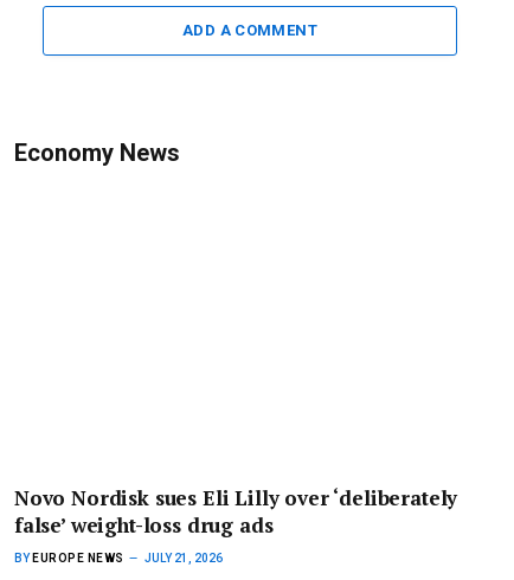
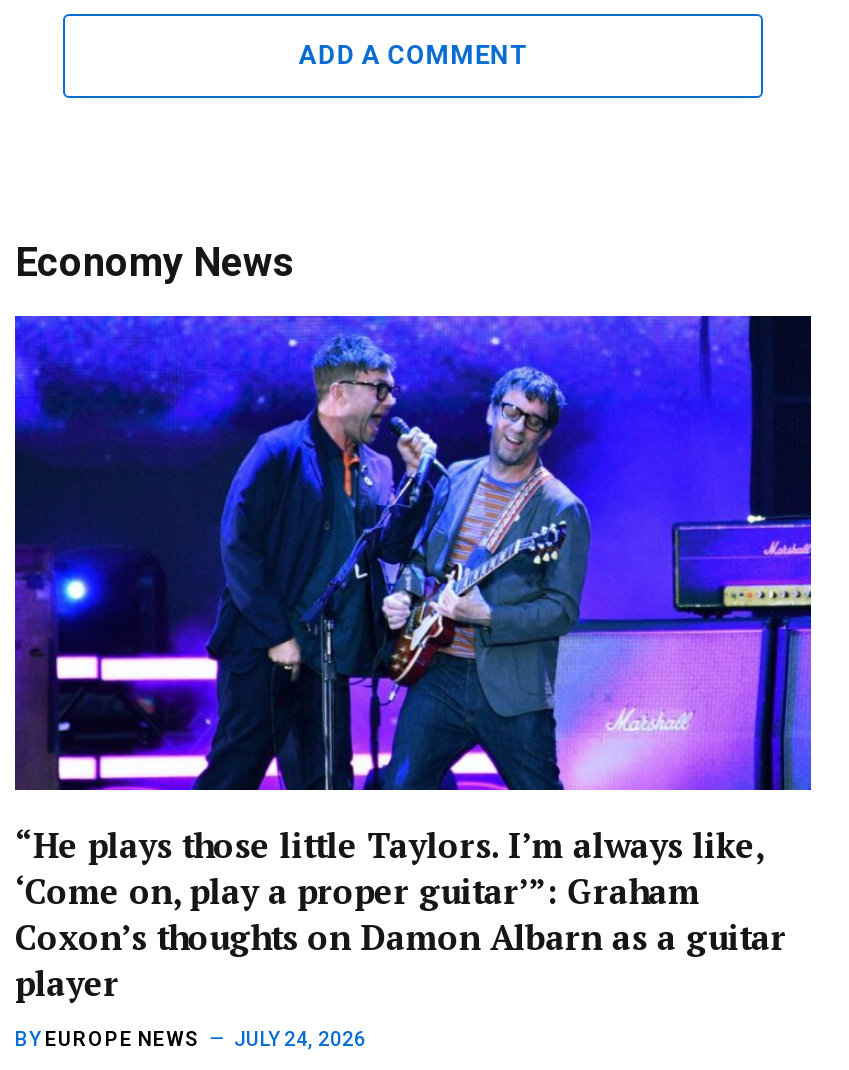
none -> [13,314,813,792] [image]
[14,484,457,539] Novo Nordisk sues Eli Lilly over ‘deliberately | false’ weight-loss drug ads -> [15,822,786,1006] “He plays those little Taylors. I’m always like, | ‘Come on, play a proper guitar’”: Graham | Coxon’s thoughts on Damon Albarn as a guitar | player
[14,552,222,565] BY EUROPE NEWS JULY 21, 2026 -> [15,1028,366,1050] BY EUROPE NEWS JULY 24, 2026

